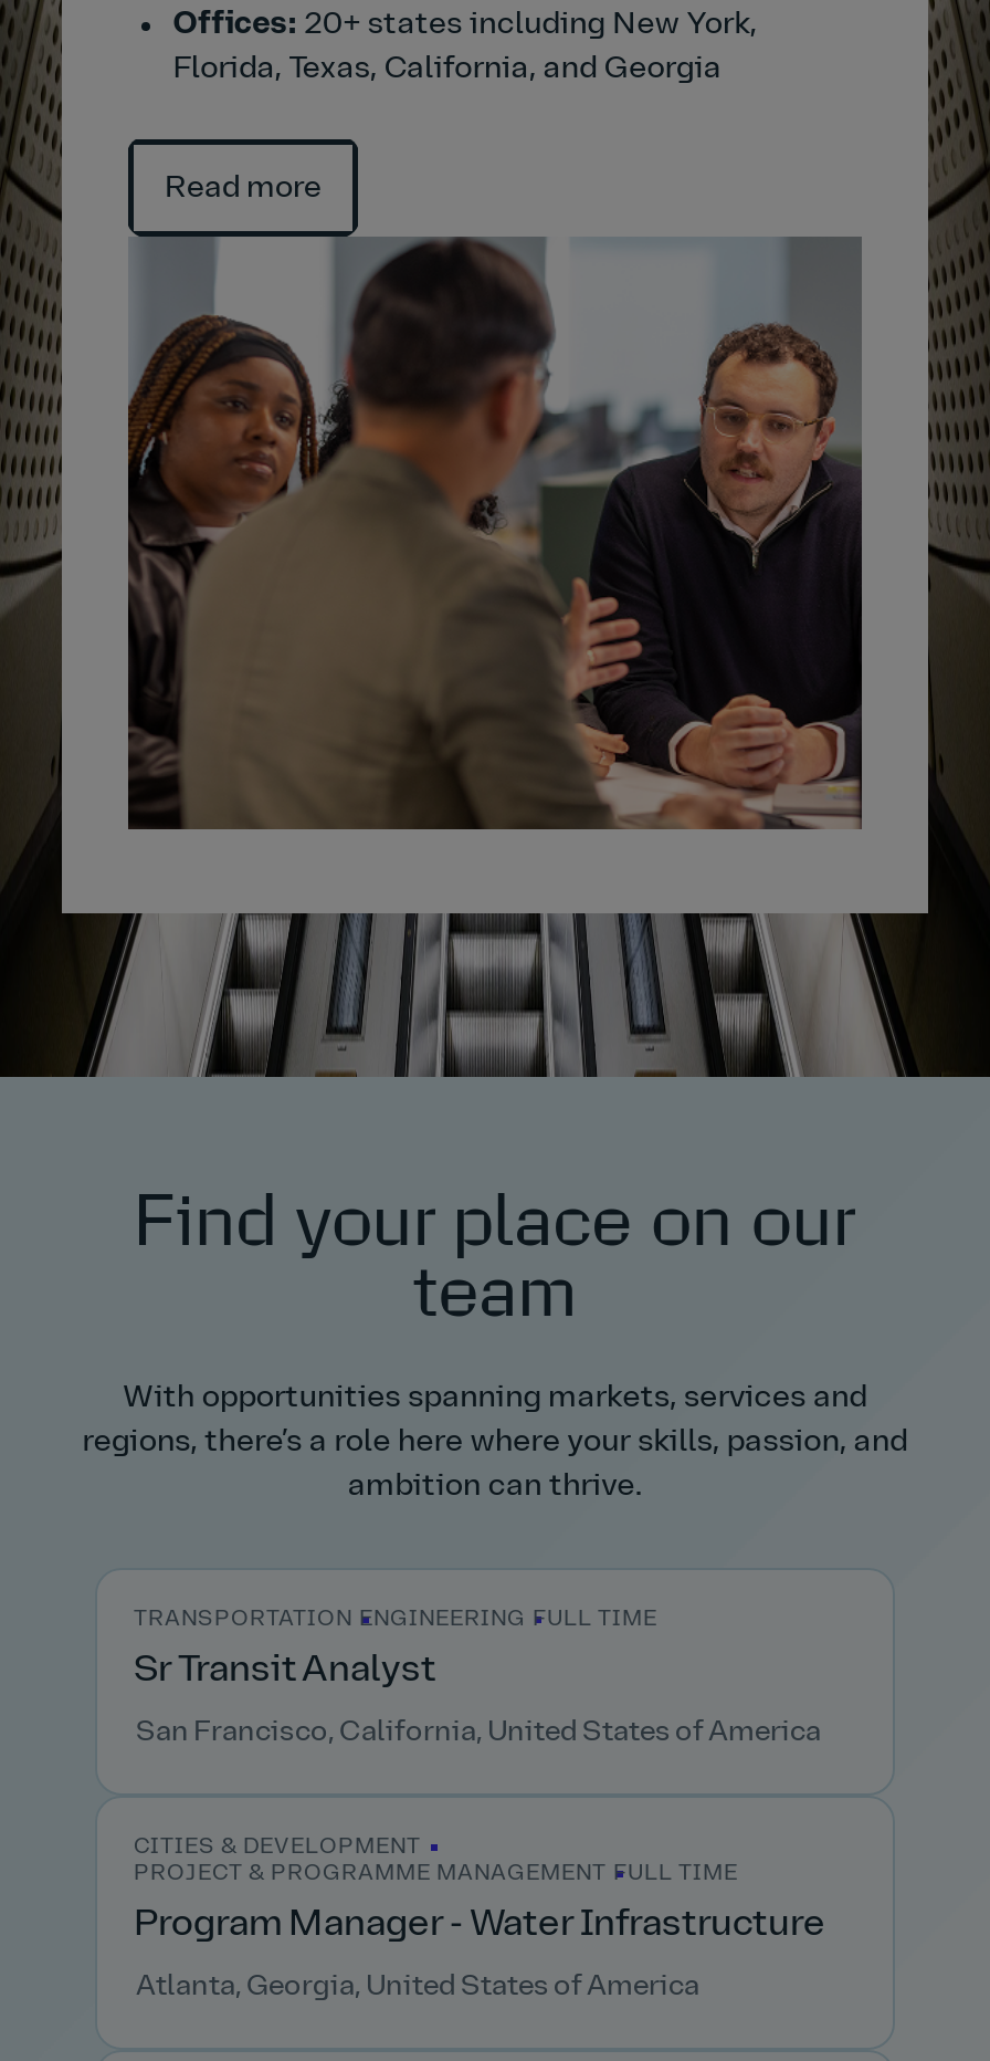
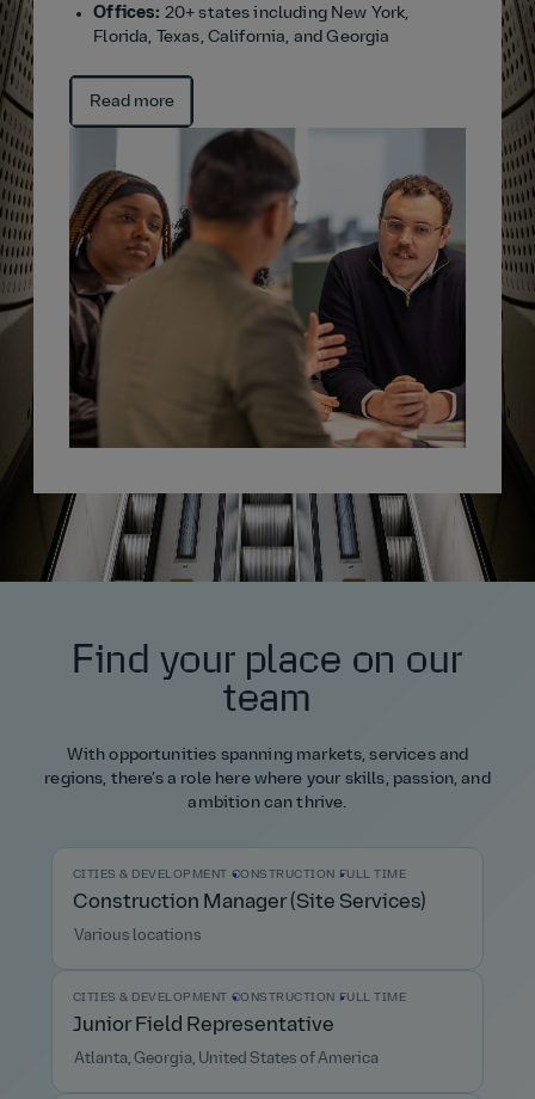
[134,1607,657,1631] TRANSPORTATION ENGINEERING FULL TIME -> [72,868,406,881] CITIES & DEVELOPMENT CONSTRUCTION FULL TIME
[134,1651,436,1689] Sr Transit Analyst -> [72,892,426,912] Construction Manager (Site Services)
[136,1718,821,1746] San Francisco, California, United States of America -> [73,928,201,943] Various locations
[134,1835,738,1886] CITIES & DEVELOPMENT | PROJECT & PROGRAMME MANAGEMENT FULL TIME -> [72,991,406,1004] CITIES & DEVELOPMENT CONSTRUCTION FULL TIME
[134,1906,825,1943] Program Manager - Water Infrastructure -> [72,1015,334,1035] Junior Field Representative

